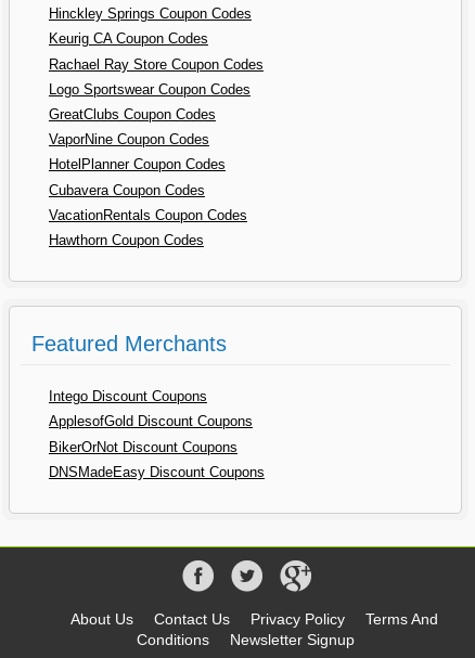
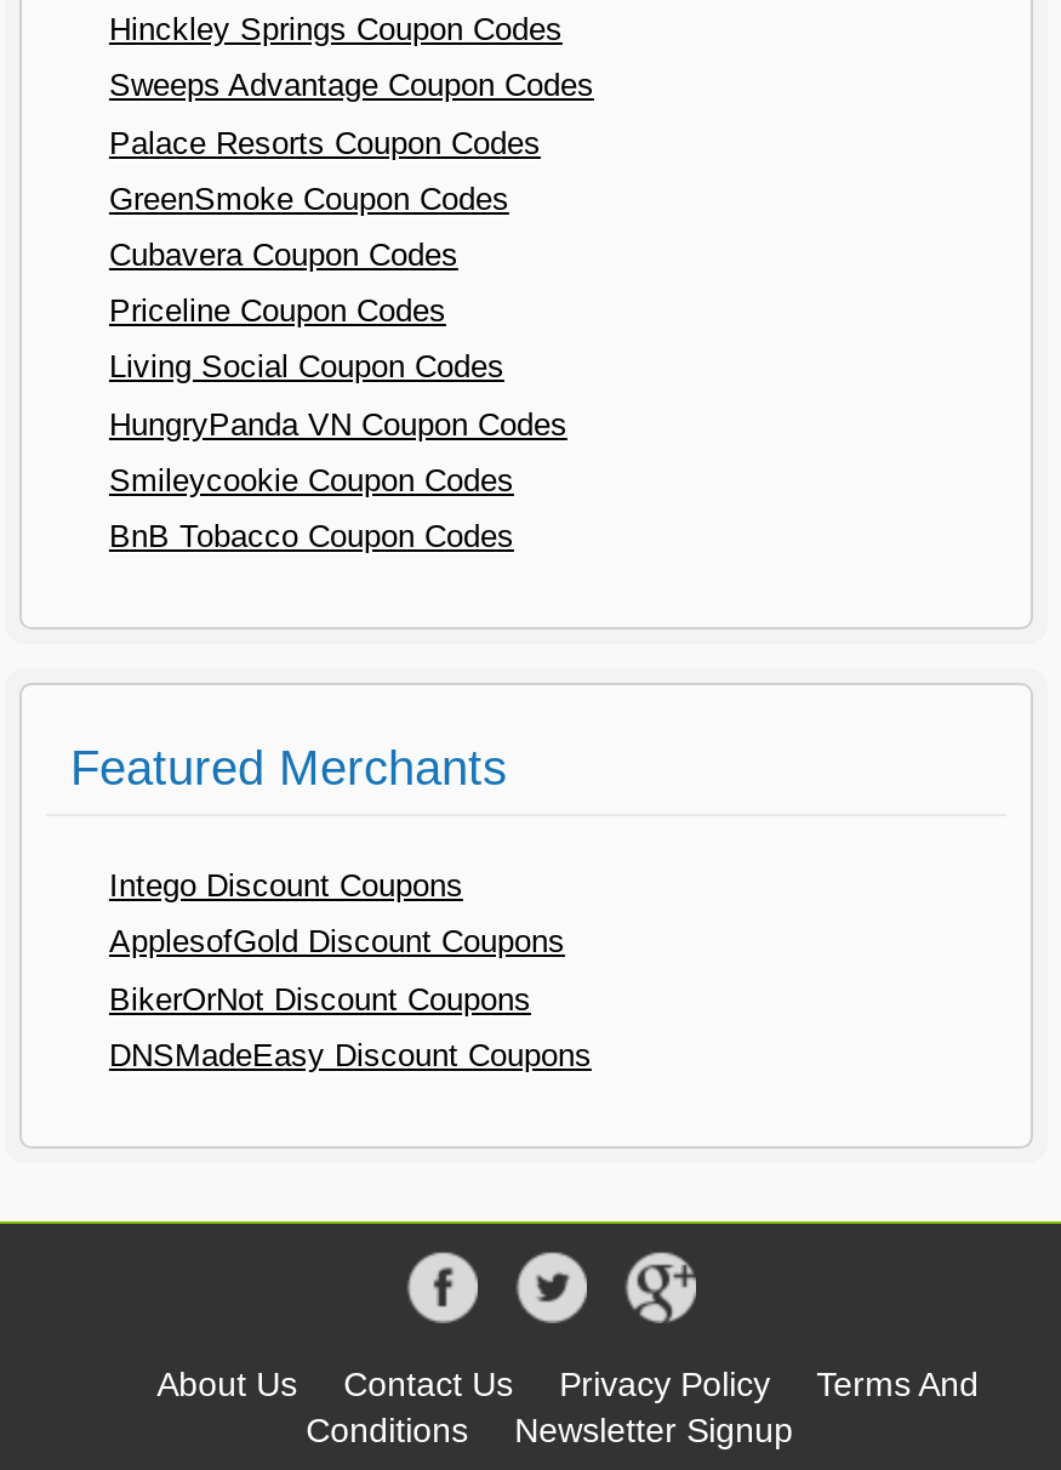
[49,31,264,173] Keurig CA Coupon Codes | Rachael Ray Store Coupon Codes | Logo Sportswear Coupon Codes | GreatClubs Coupon Codes | VaporNine Coupon Codes | HotelPlanner Coupon Codes -> [109,68,594,217] Sweeps Advantage Coupon Codes | Palace Resorts Coupon Codes | GreenSmoke Coupon Codes
moved [49,182,205,198] -> [109,237,458,273]: Cubavera Coupon Codes
[49,207,247,248] VacationRentals Coupon Codes | Hawthorn Coupon Codes -> [109,293,567,554] Priceline Coupon Codes | Living Social Coupon Codes | HungryPanda VN Coupon Codes | Smileycookie Coupon Codes | BnB Tobacco Coupon Codes

